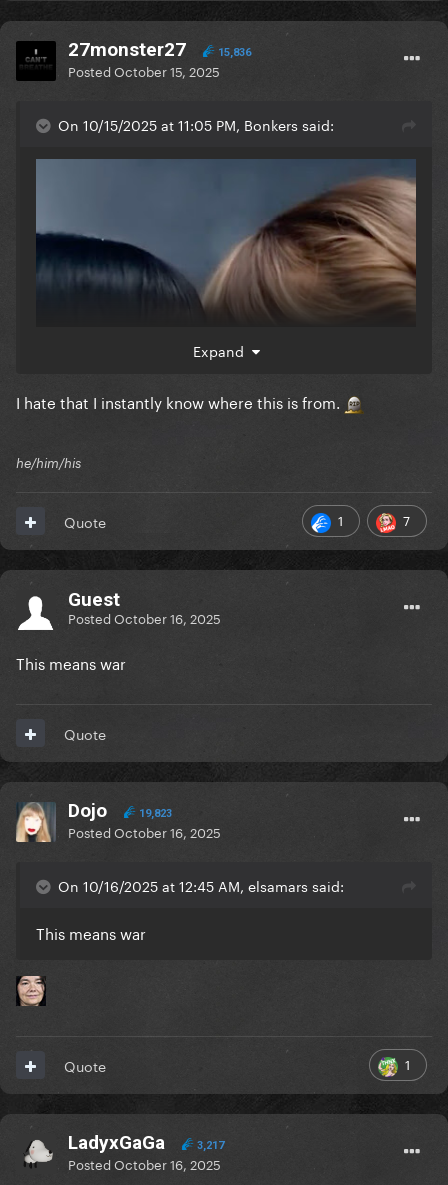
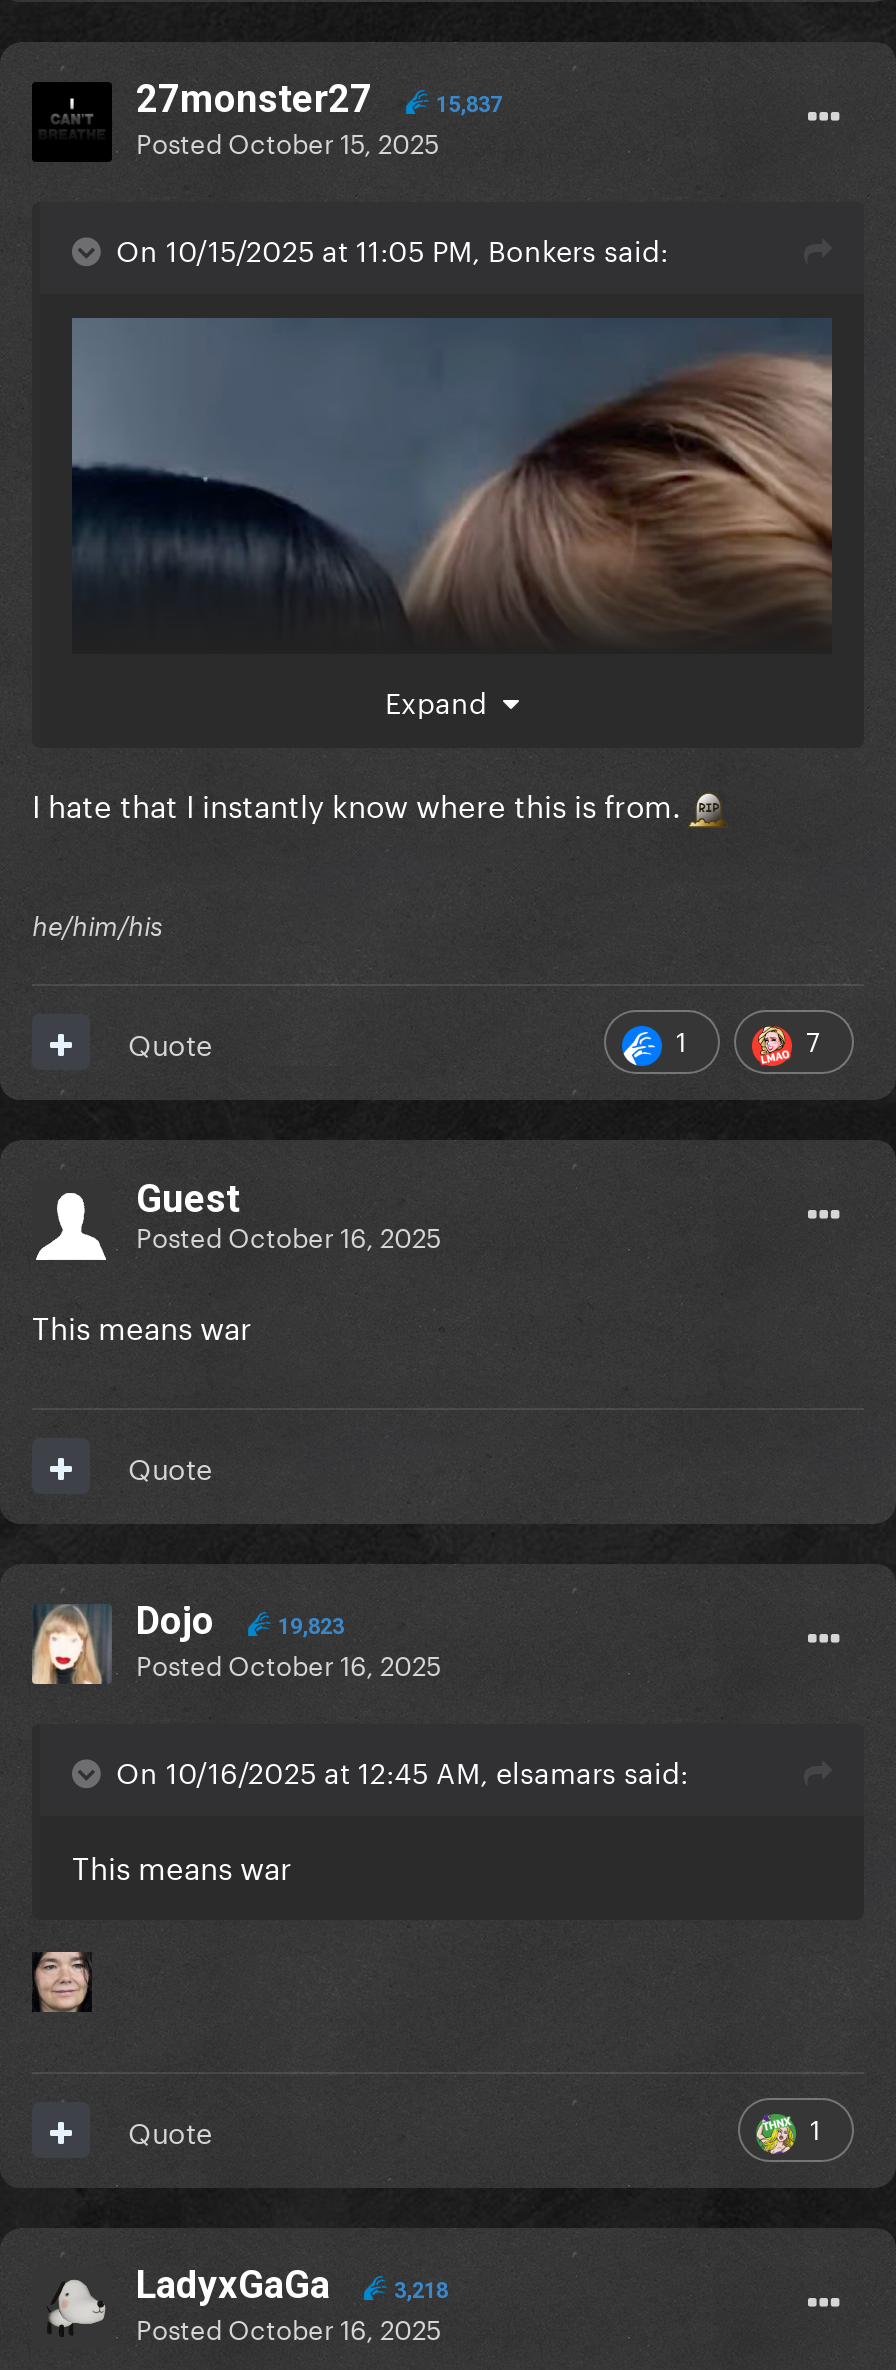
[215,46,251,59] 15,836 -> [430,92,502,118] 15,837
[194,1139,224,1152] 3,217 -> [388,2278,448,2304] 3,218

